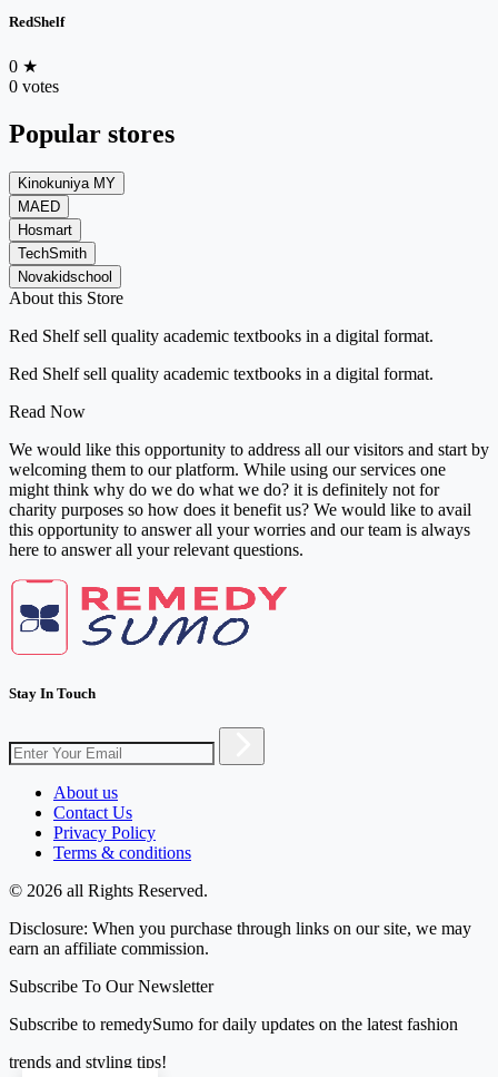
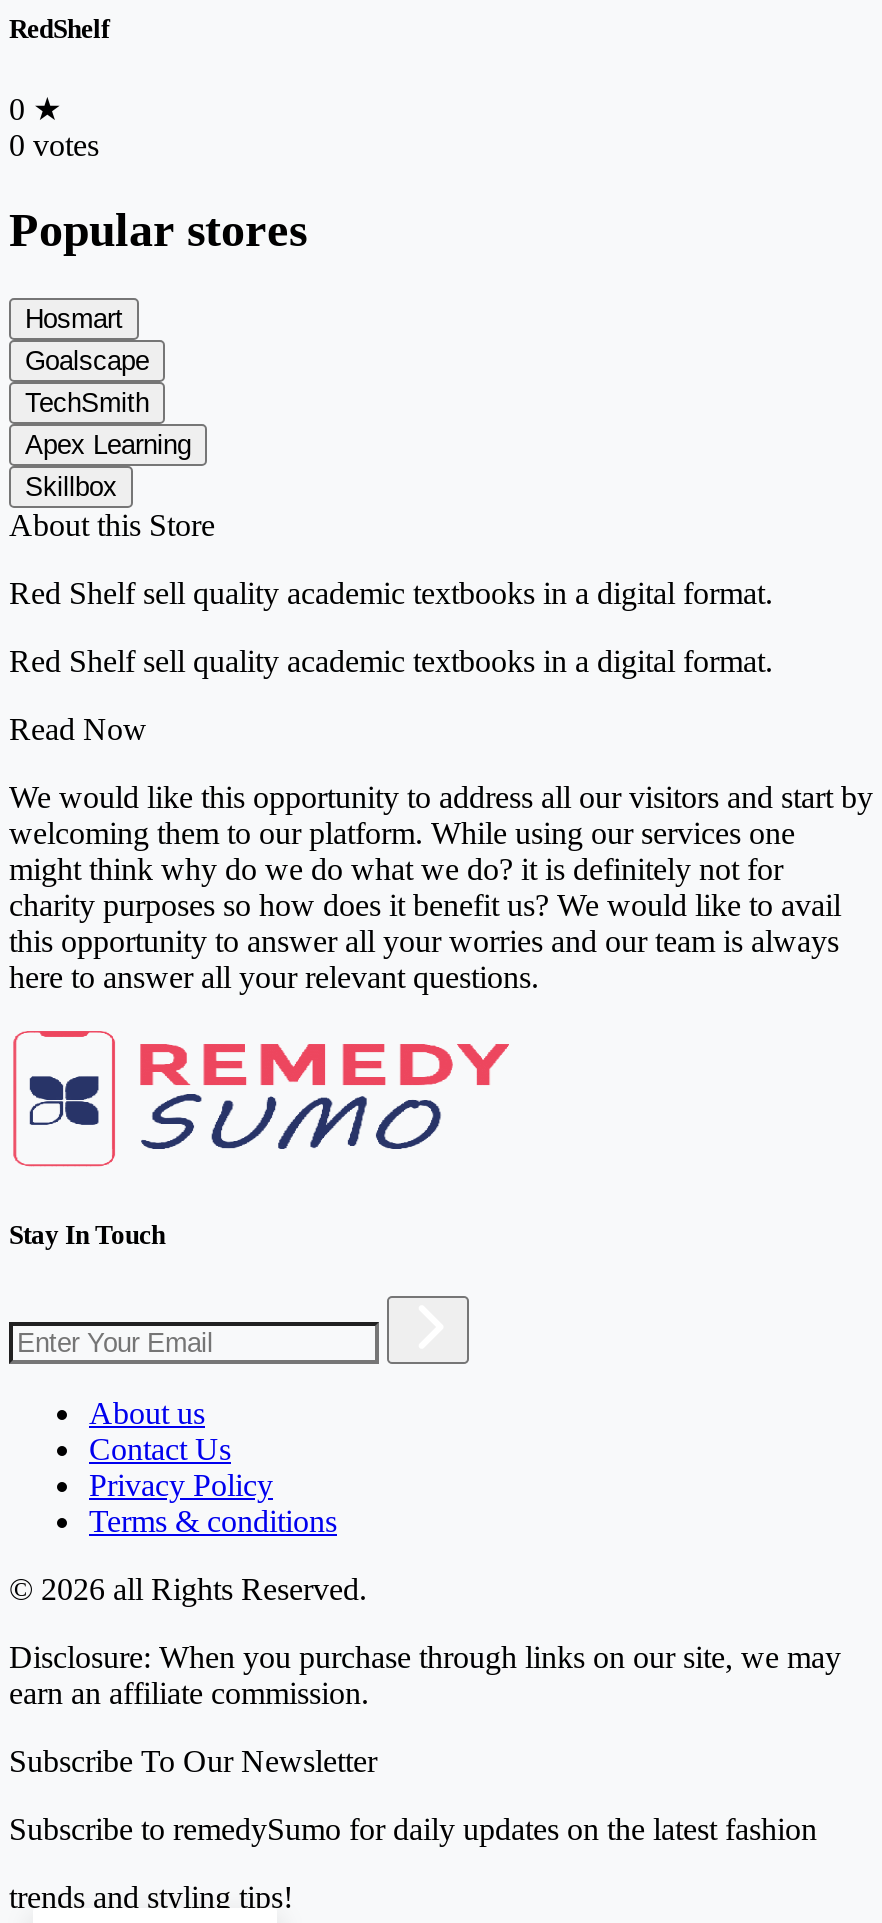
[18,175,116,215] Kinokuniya MY | MAED -> none
moved [18,221,72,238] -> [25,304,123,334]: Hosmart
none -> [25,346,149,376] Goalscape
moved [18,245,87,262] -> [25,388,149,418]: TechSmith
[18,268,112,285] Novakidschool -> [25,430,191,502] Apex Learning | Skillbox

